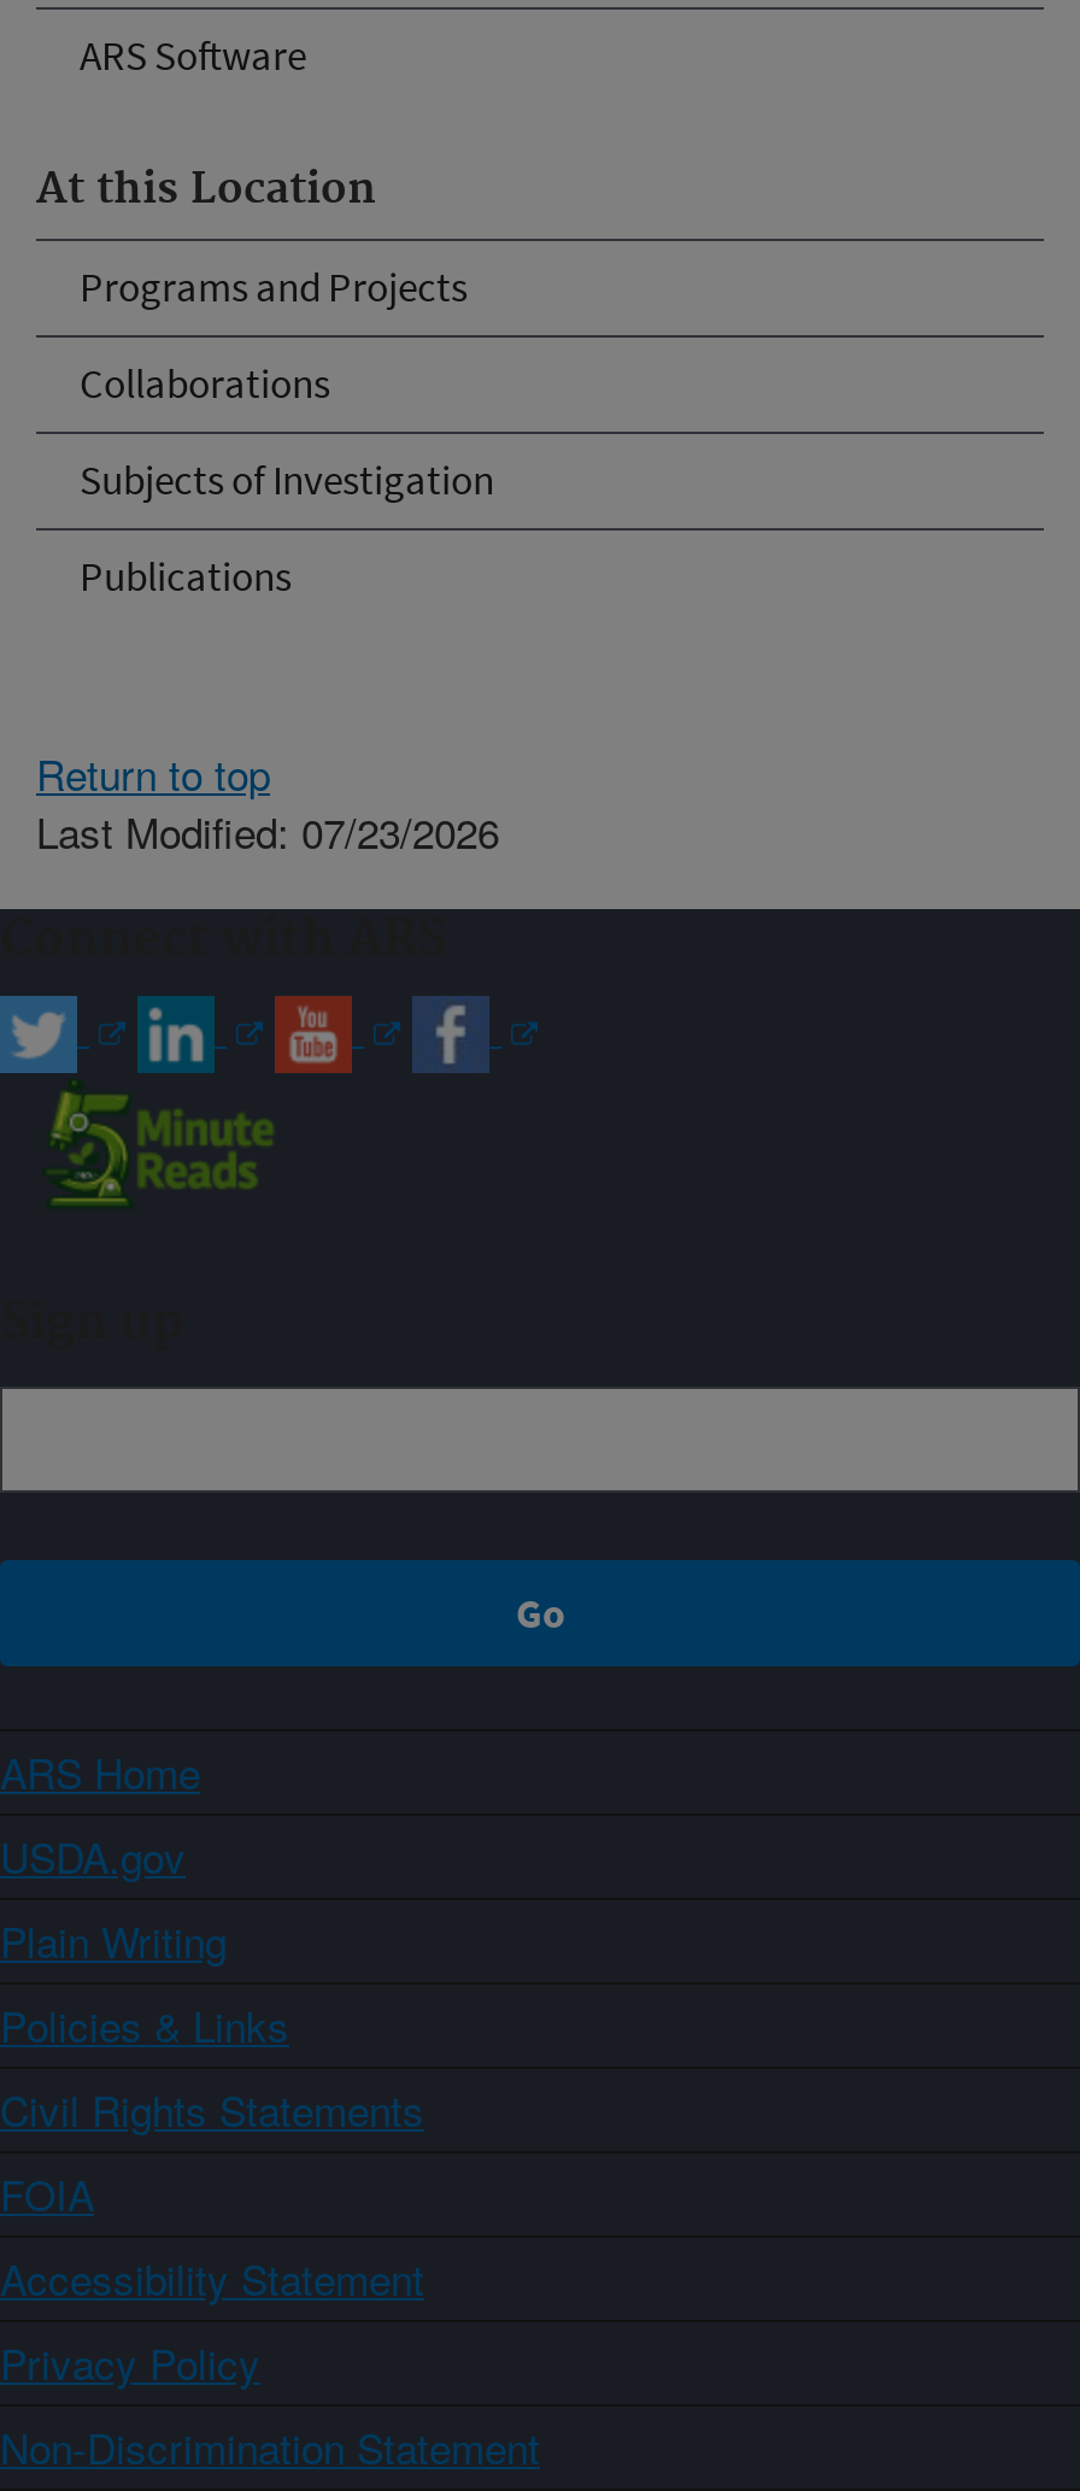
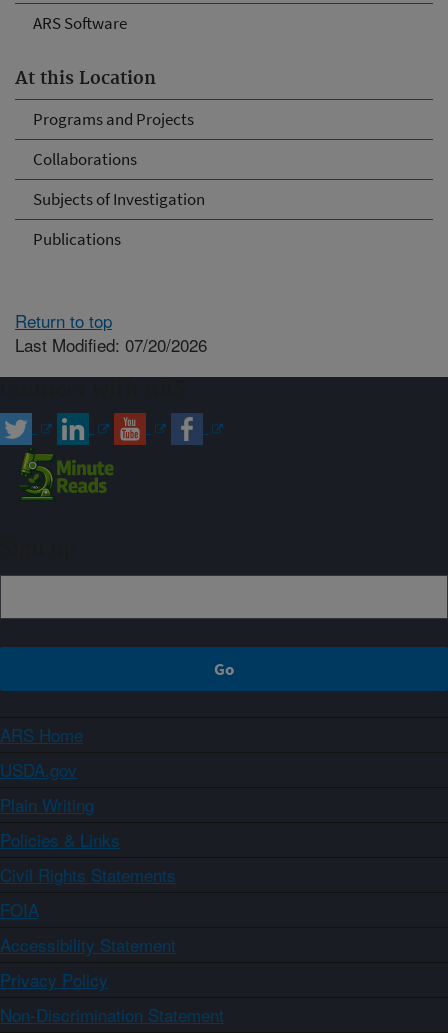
[36,799,499,860] Last Modified: 07/23/2026 -> [15,331,207,356] Last Modified: 07/20/2026

